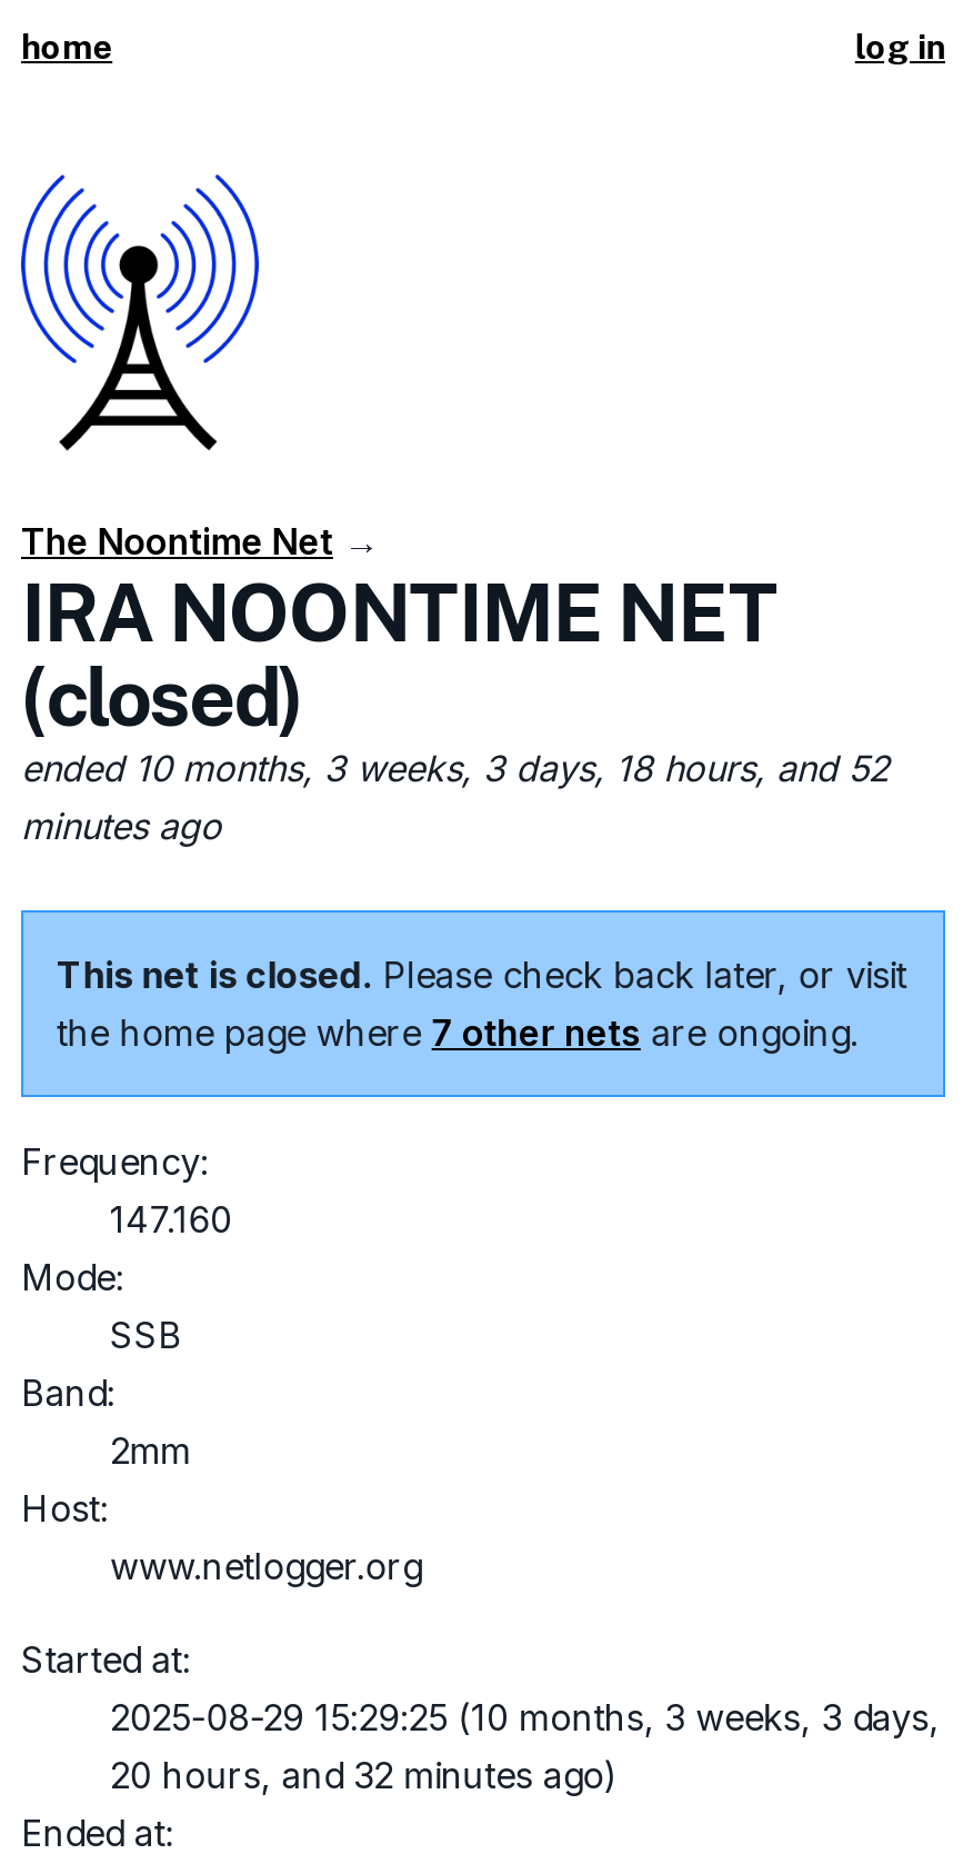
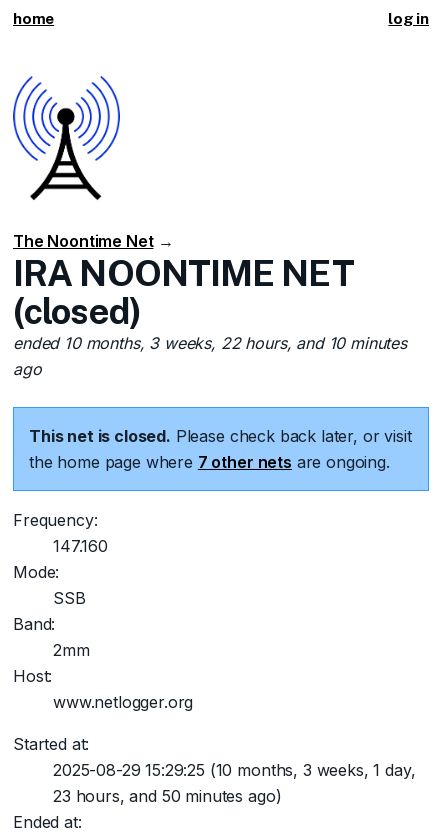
[21,746,890,848] ended 10 months, 3 weeks, 3 days, 18 hours, and 52 | minutes ago -> [13,333,407,379] ended 10 months, 3 weeks, 22 hours, and 10 minutes | ago
[110,1695,939,1740] 2025-08-29 15:29:25 (10 months, 3 weeks, 3 days, -> [53,760,415,780] 2025-08-29 15:29:25 (10 months, 3 weeks, 1 day,
[110,1753,617,1797] 20 hours, and 32 minutes ago) -> [53,786,281,806] 23 hours, and 50 minutes ago)

